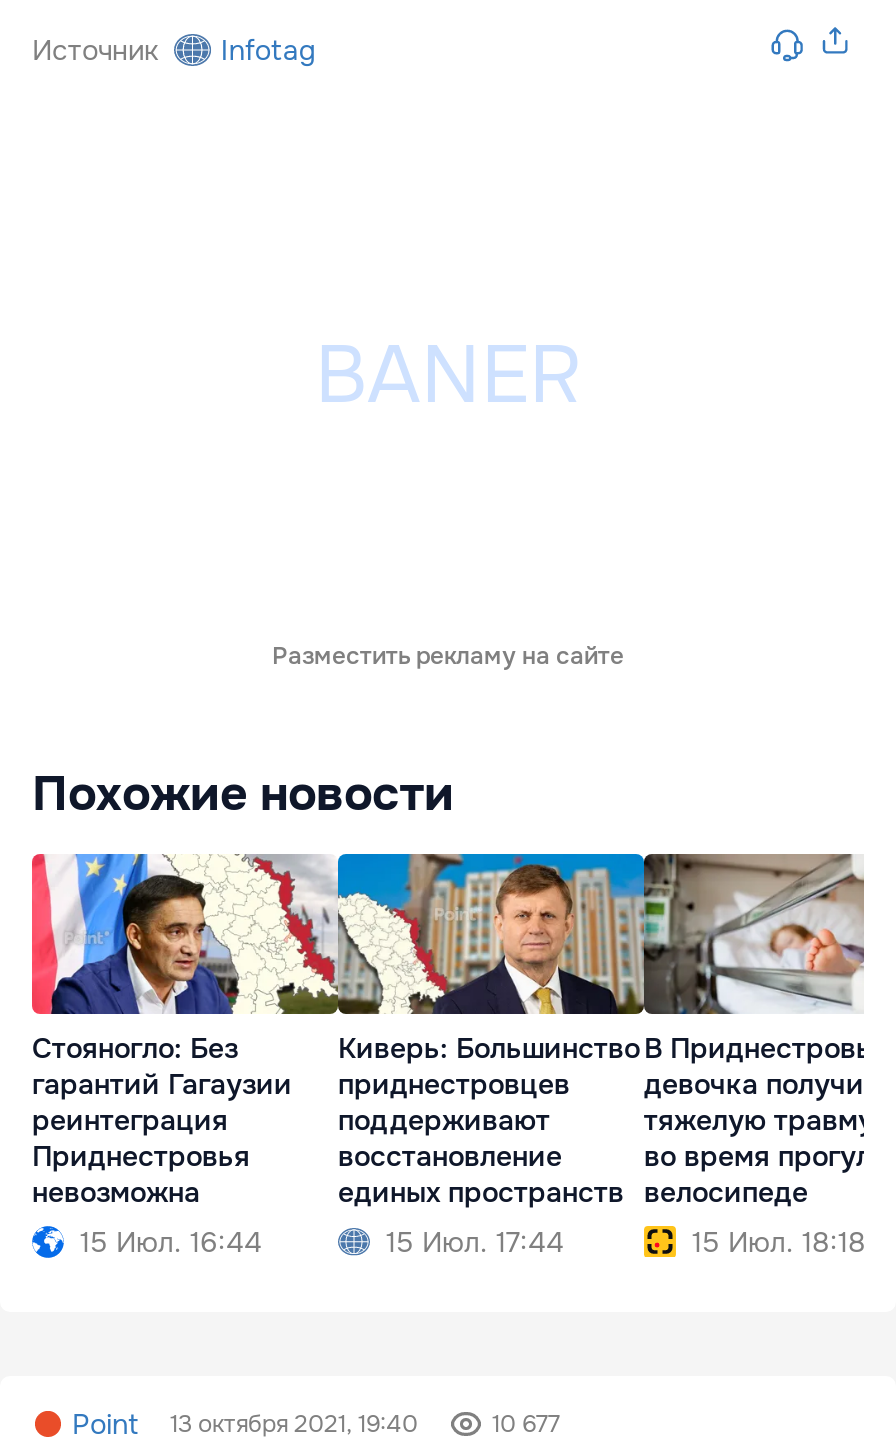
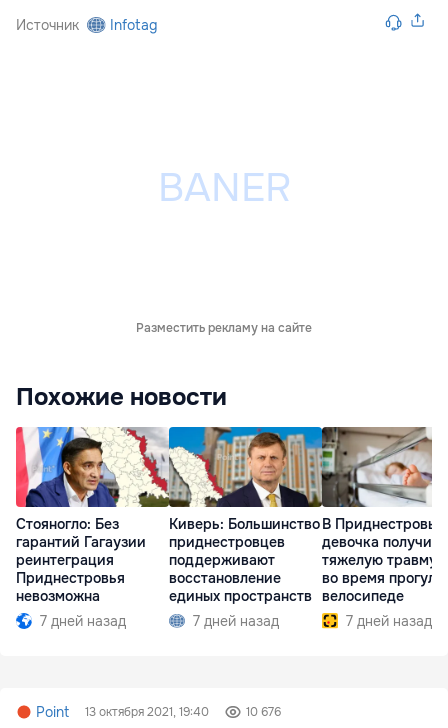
[80,1224,262,1260] 15 Июл. 16:44 -> [40,612,126,630] 7 дней назад
[386,1224,564,1260] 15 Июл. 17:44 -> [193,612,279,630] 7 дней назад
[692,1224,866,1260] 15 Июл. 18:18 -> [346,612,432,630] 7 дней назад
[492,1407,560,1439] 10 677 -> [246,704,281,720] 10 676

